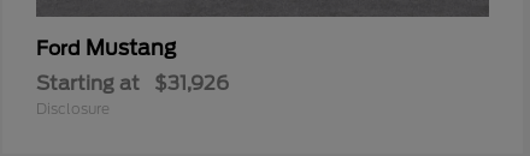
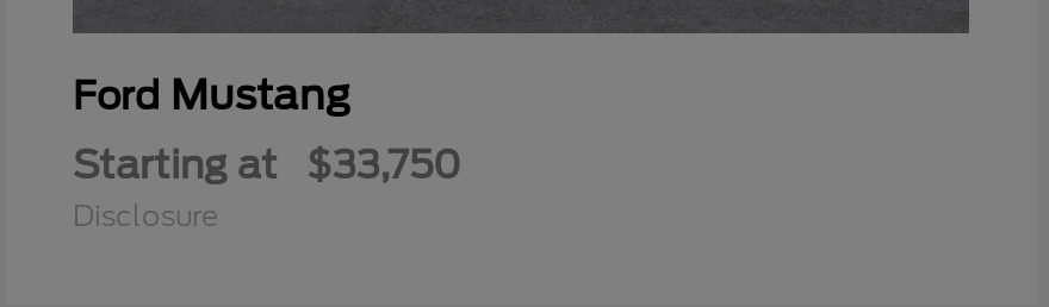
[36,72,229,95] Starting at $31,926 -> [73,142,461,188] Starting at $33,750

